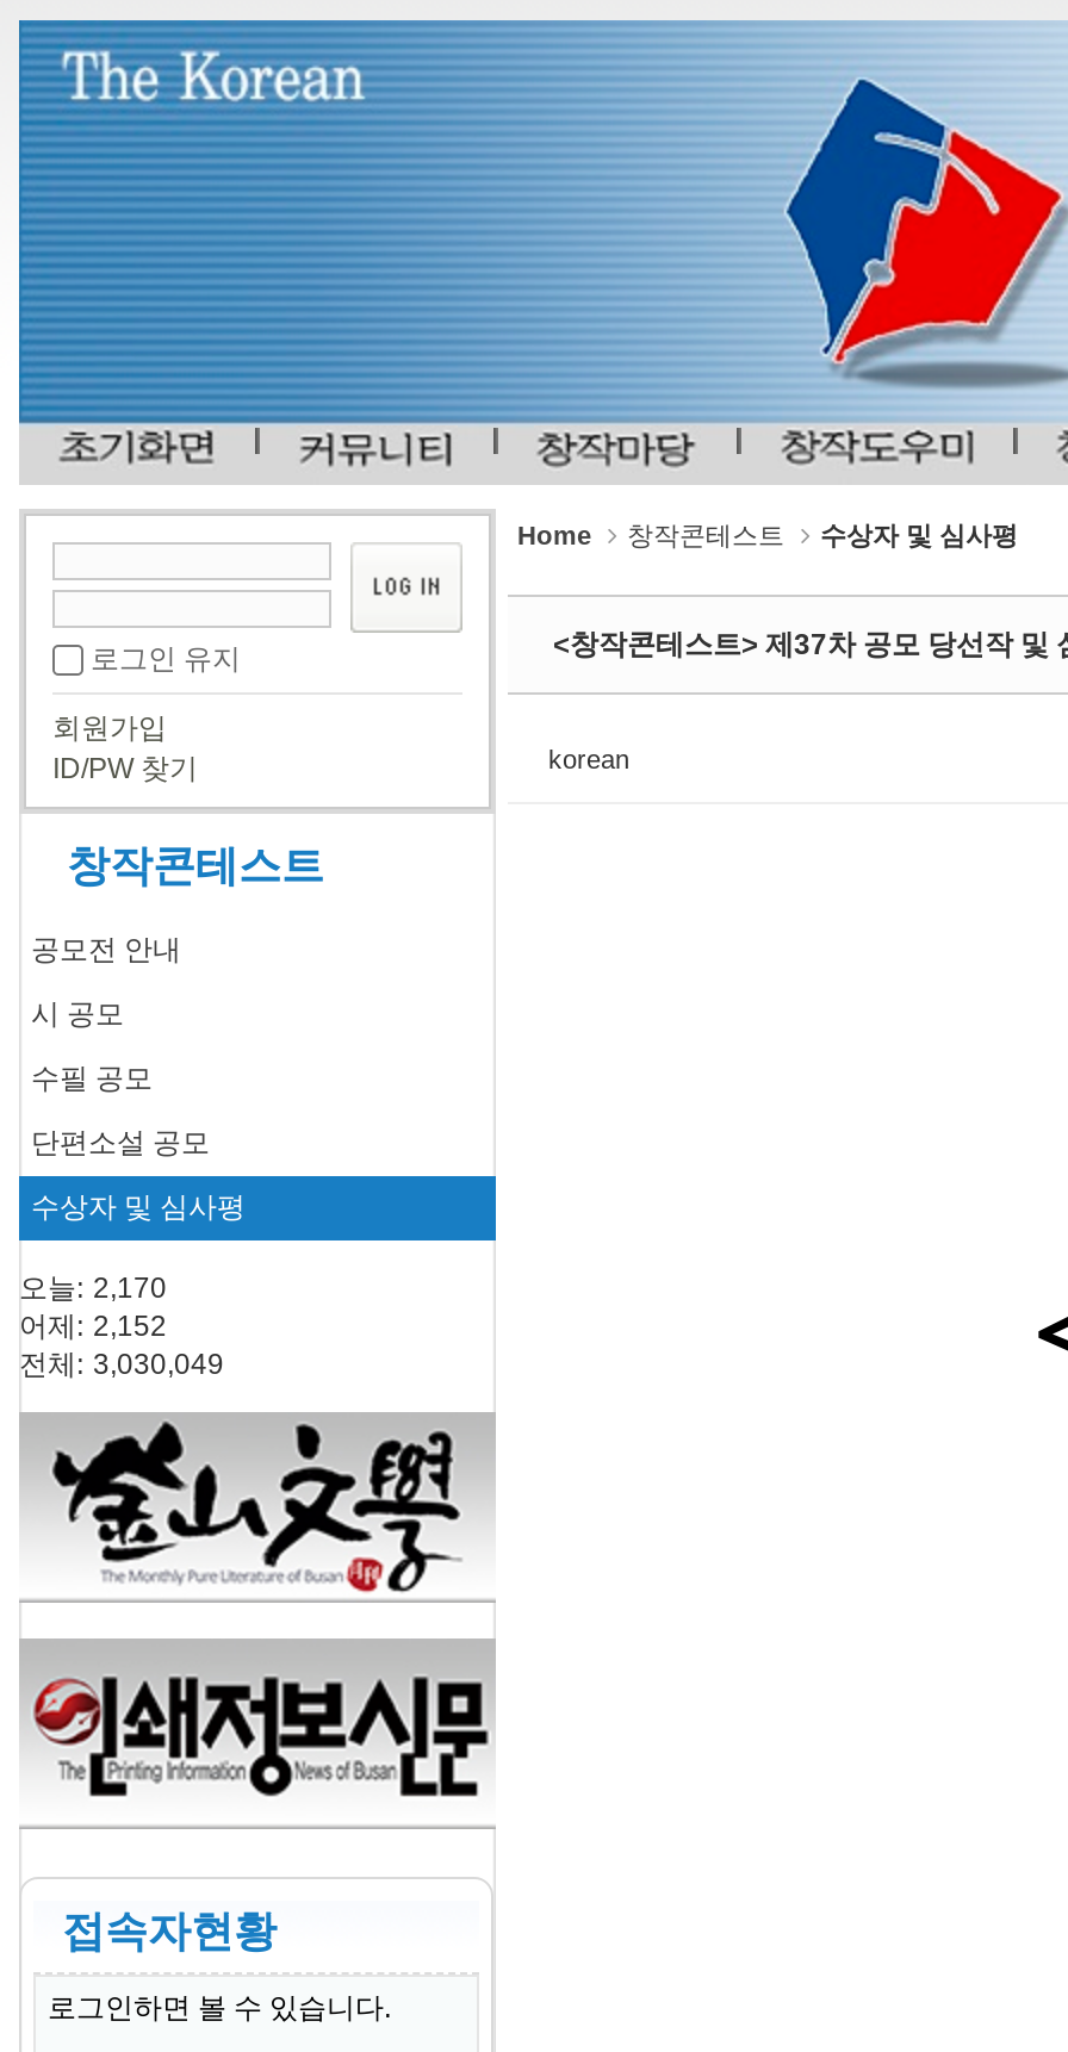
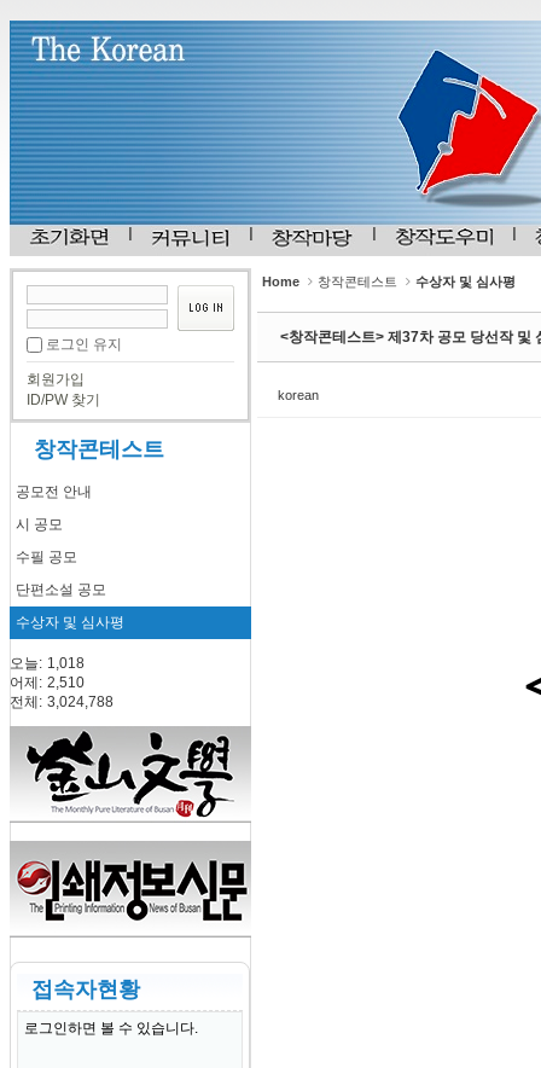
[19,1271,167,1305] 오늘: 2,170 -> [10,655,85,672] 오늘: 1,018
[19,1310,167,1343] 어제: 2,152 -> [10,674,85,691] 어제: 2,510
[19,1348,224,1381] 전체: 3,030,049 -> [10,693,114,710] 전체: 3,024,788

